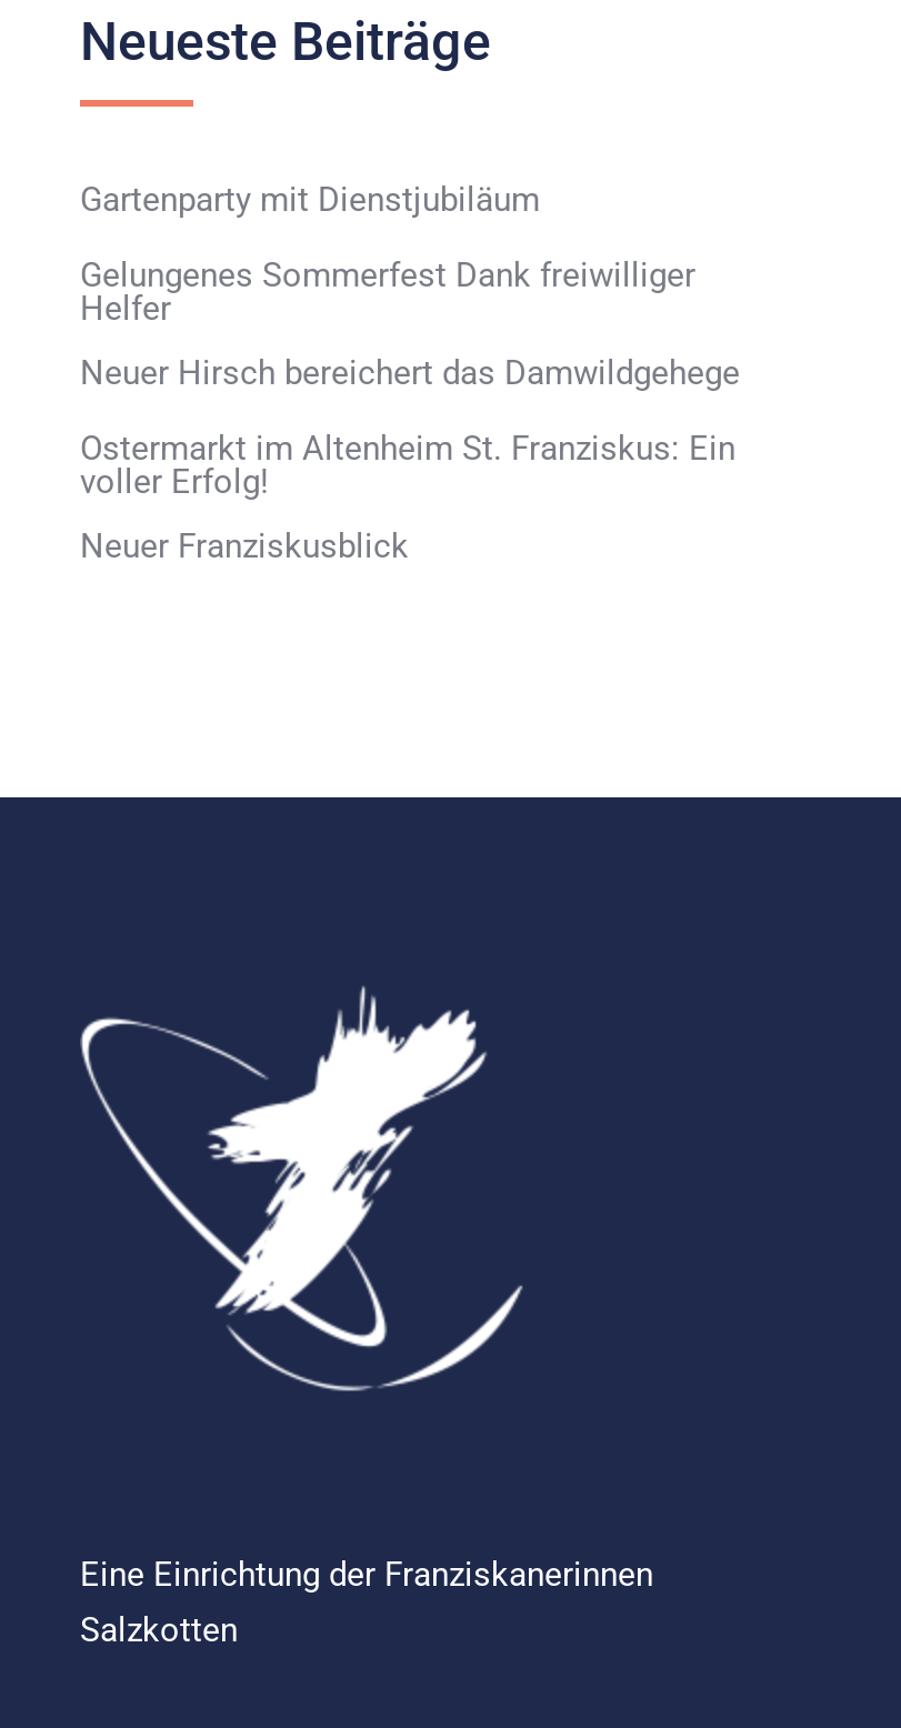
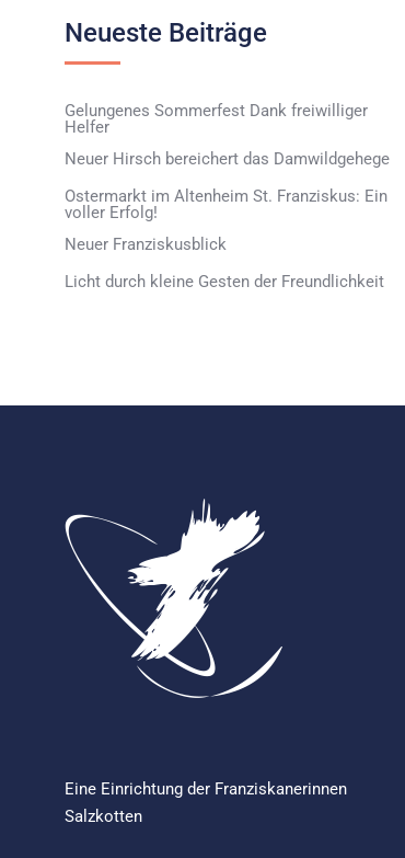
[80,181,540,221] Gartenparty mit Dienstjubiläum -> none
moved [80,257,740,567] -> [65,101,390,255]: Gelungenes Sommerfest Dank freiwilliger | Helfer | Neuer Hirsch bereichert das Damwildgehege | Ostermarkt im Altenheim St. Franziskus: Ein | voller Erfolg! | Neuer Franziskusblick
none -> [65,272,384,292] Licht durch kleine Gesten der Freundlichkeit

